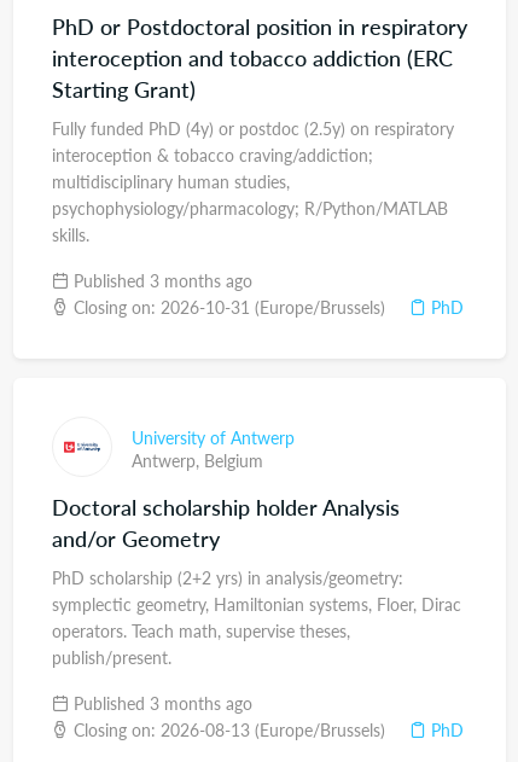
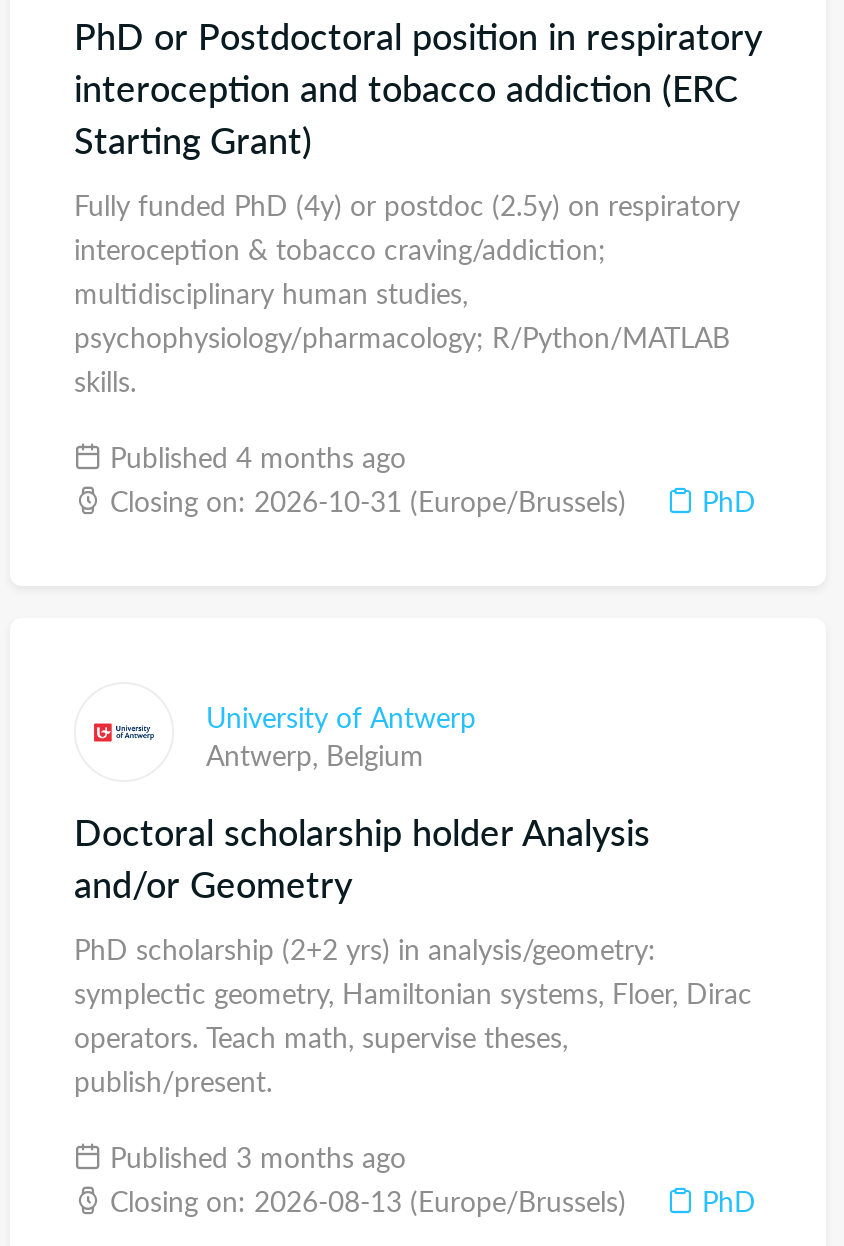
[69,268,252,292] Published 3 months ago -> [102,436,406,476] Published 4 months ago

